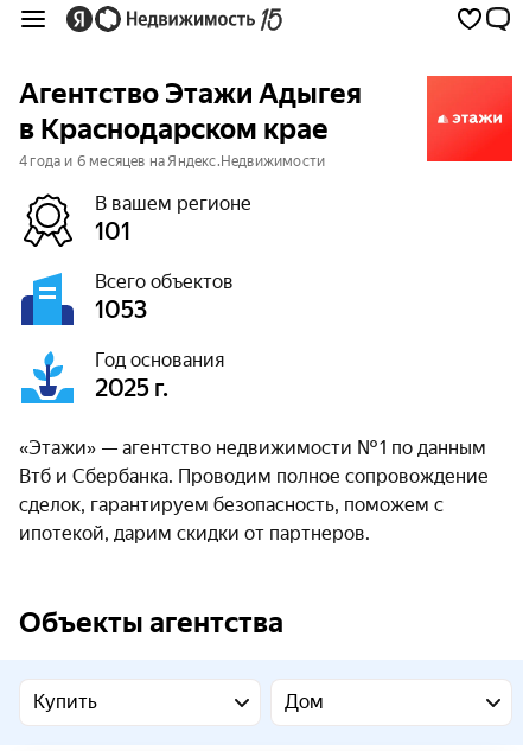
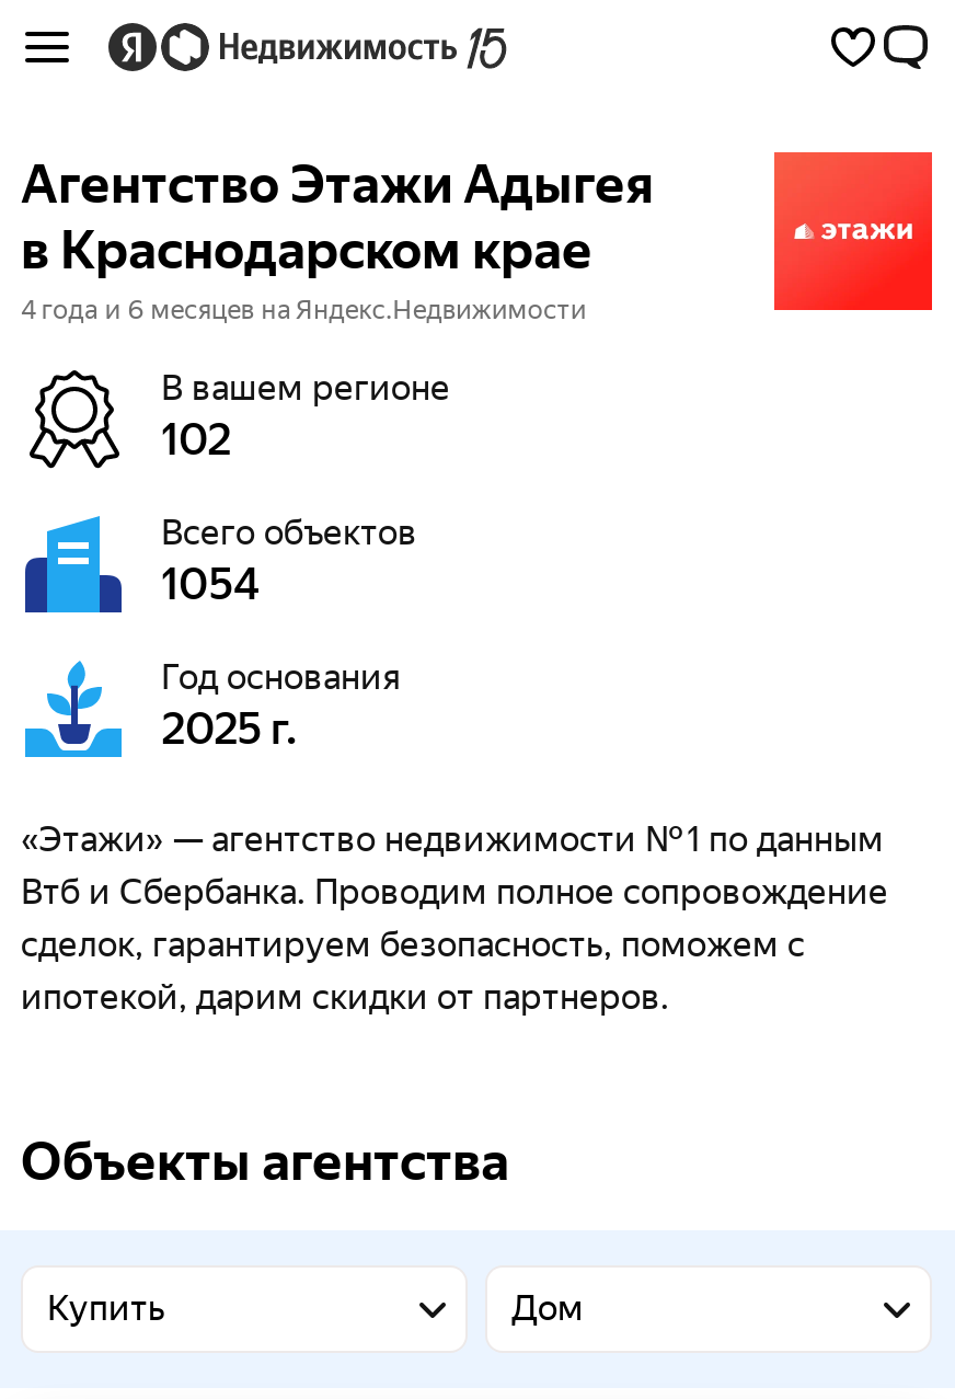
[95,217,130,246] 101 -> [161,413,231,466] 102
[95,295,147,324] 1053 -> [161,558,260,610] 1054

